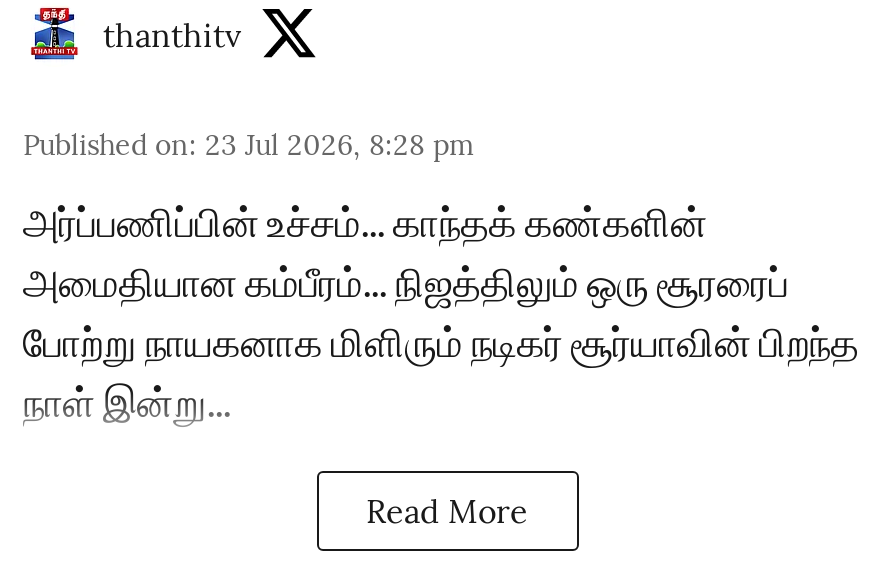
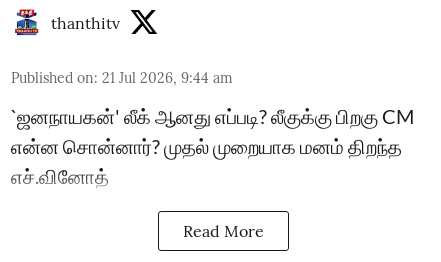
[23,126,475,162] Published on: 23 Jul 2026, 8:28 pm -> [11,68,233,86] Published on: 21 Jul 2026, 9:44 am
[23,196,859,424] அர்ப்பணிப்பின் உச்சம்... காந்தக் கண்களின் | அமைதியான கம்பீரம்... நிஜத்திலும் ஒரு சூரரைப் | போற்று நாயகனாக மிளிரும் நடிகர் சூர்யாவின் பிறந்த | நாள் இன்று... -> [11,103,414,187] `ஜனநாயகன்' லீக் ஆனது எப்படி? லீகுக்கு பிறகு CM | என்ன சொன்னார்? முதல் முறையாக மனம் திறந்த | எச்.வினோத்

